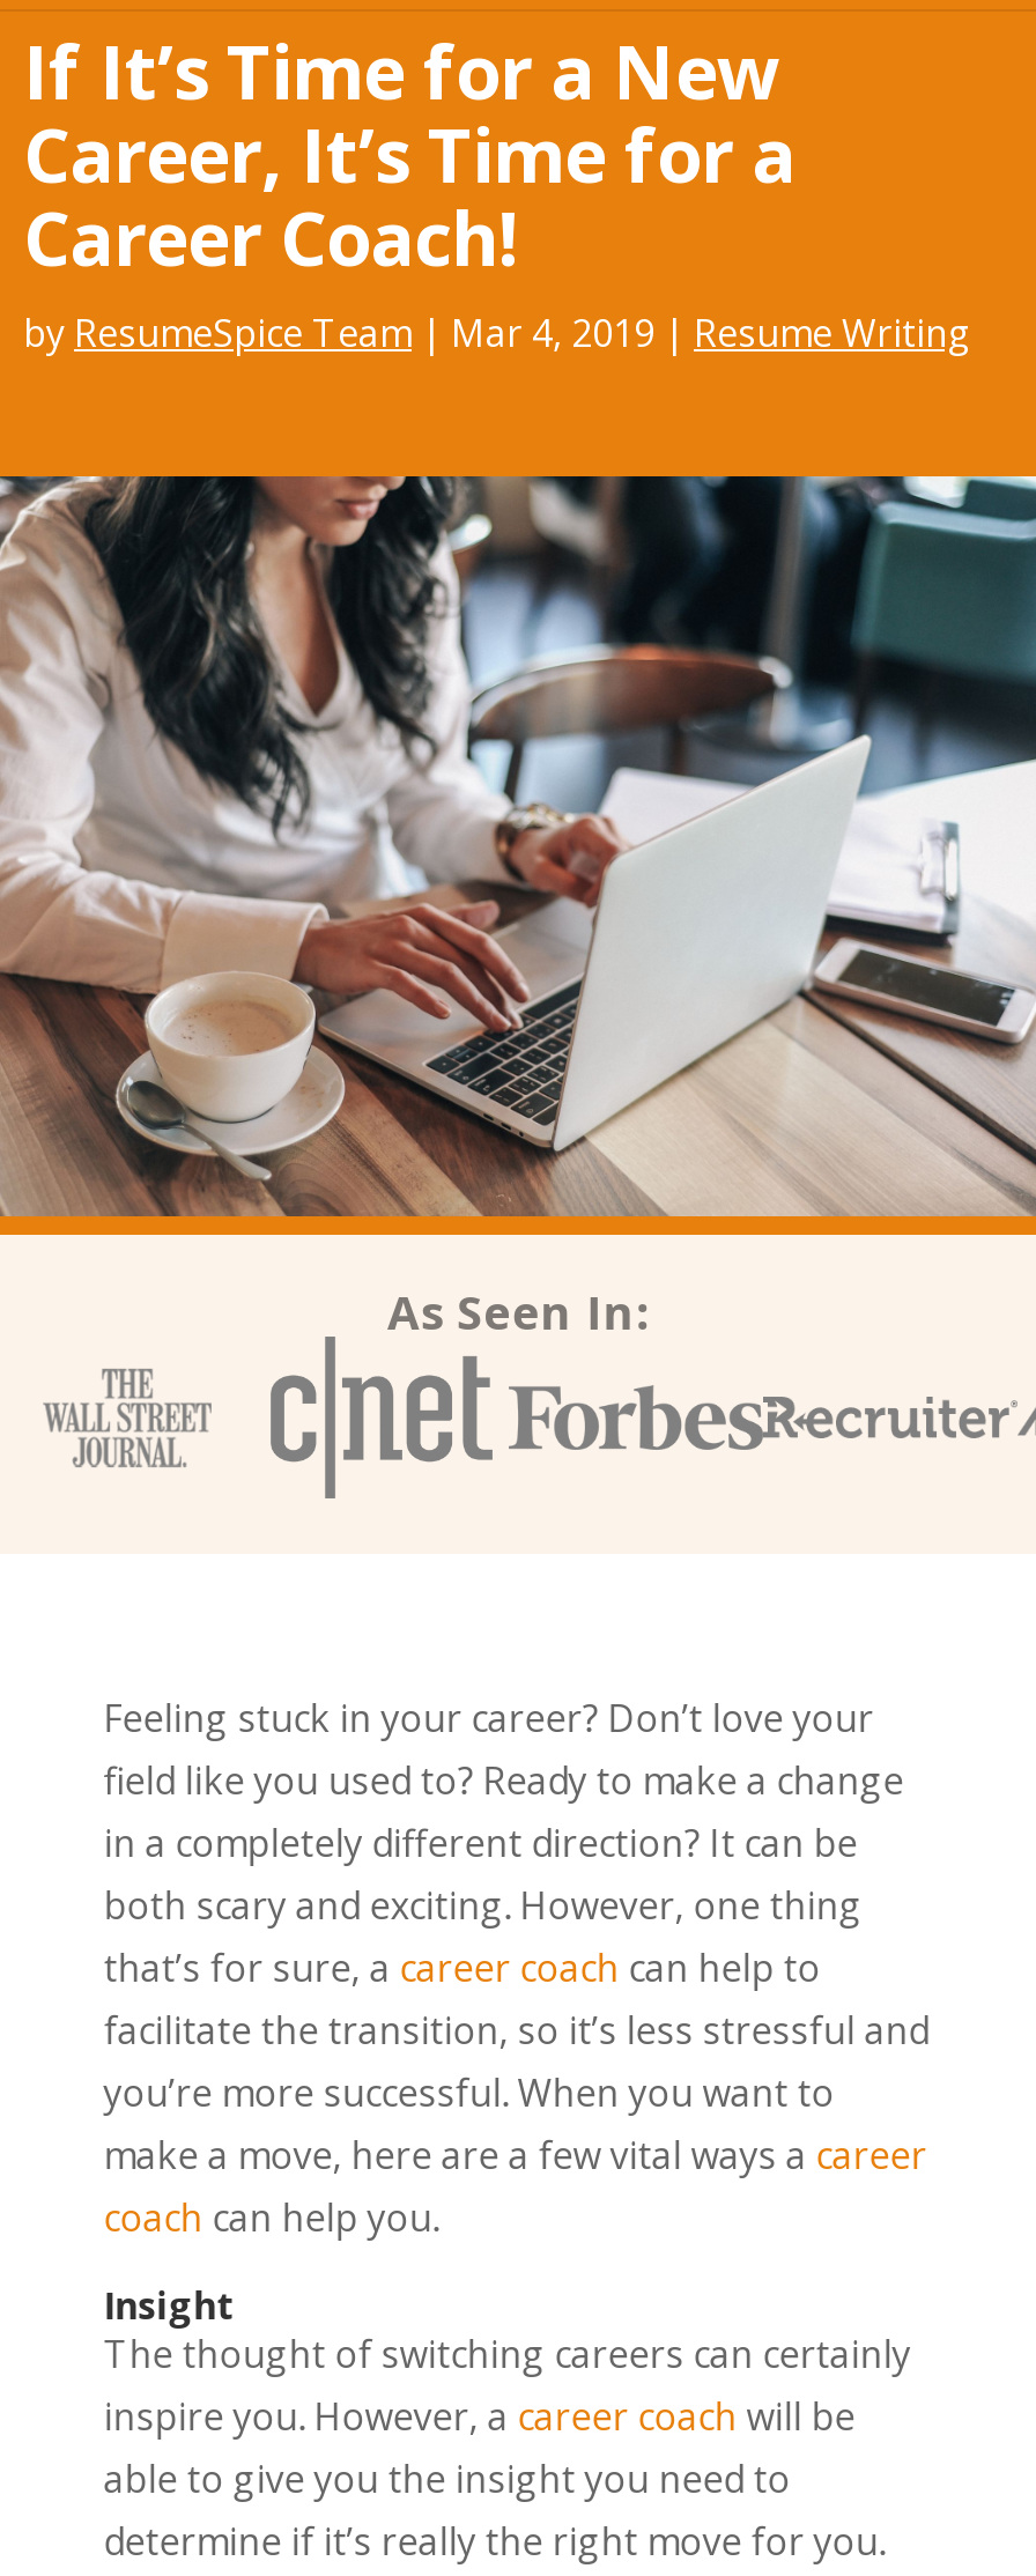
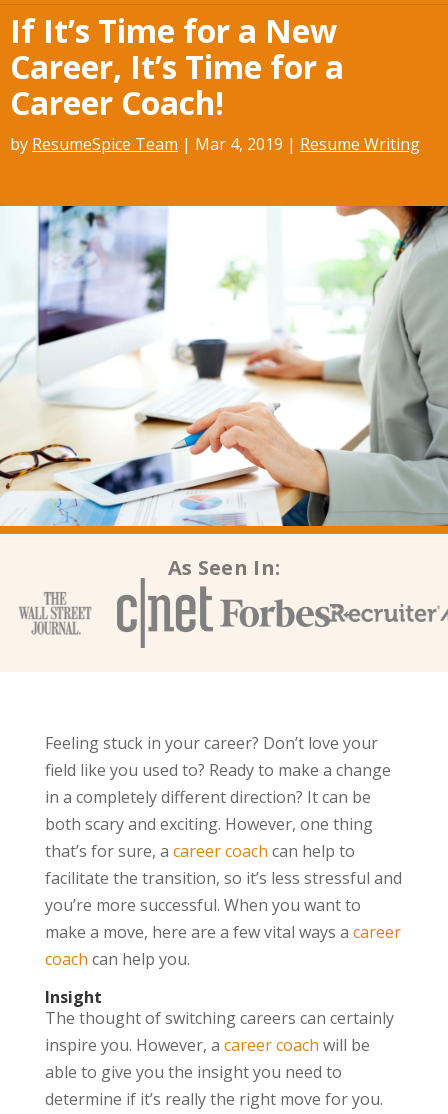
[7,474,1029,1219] [image] -> [3,205,445,527] [image]

